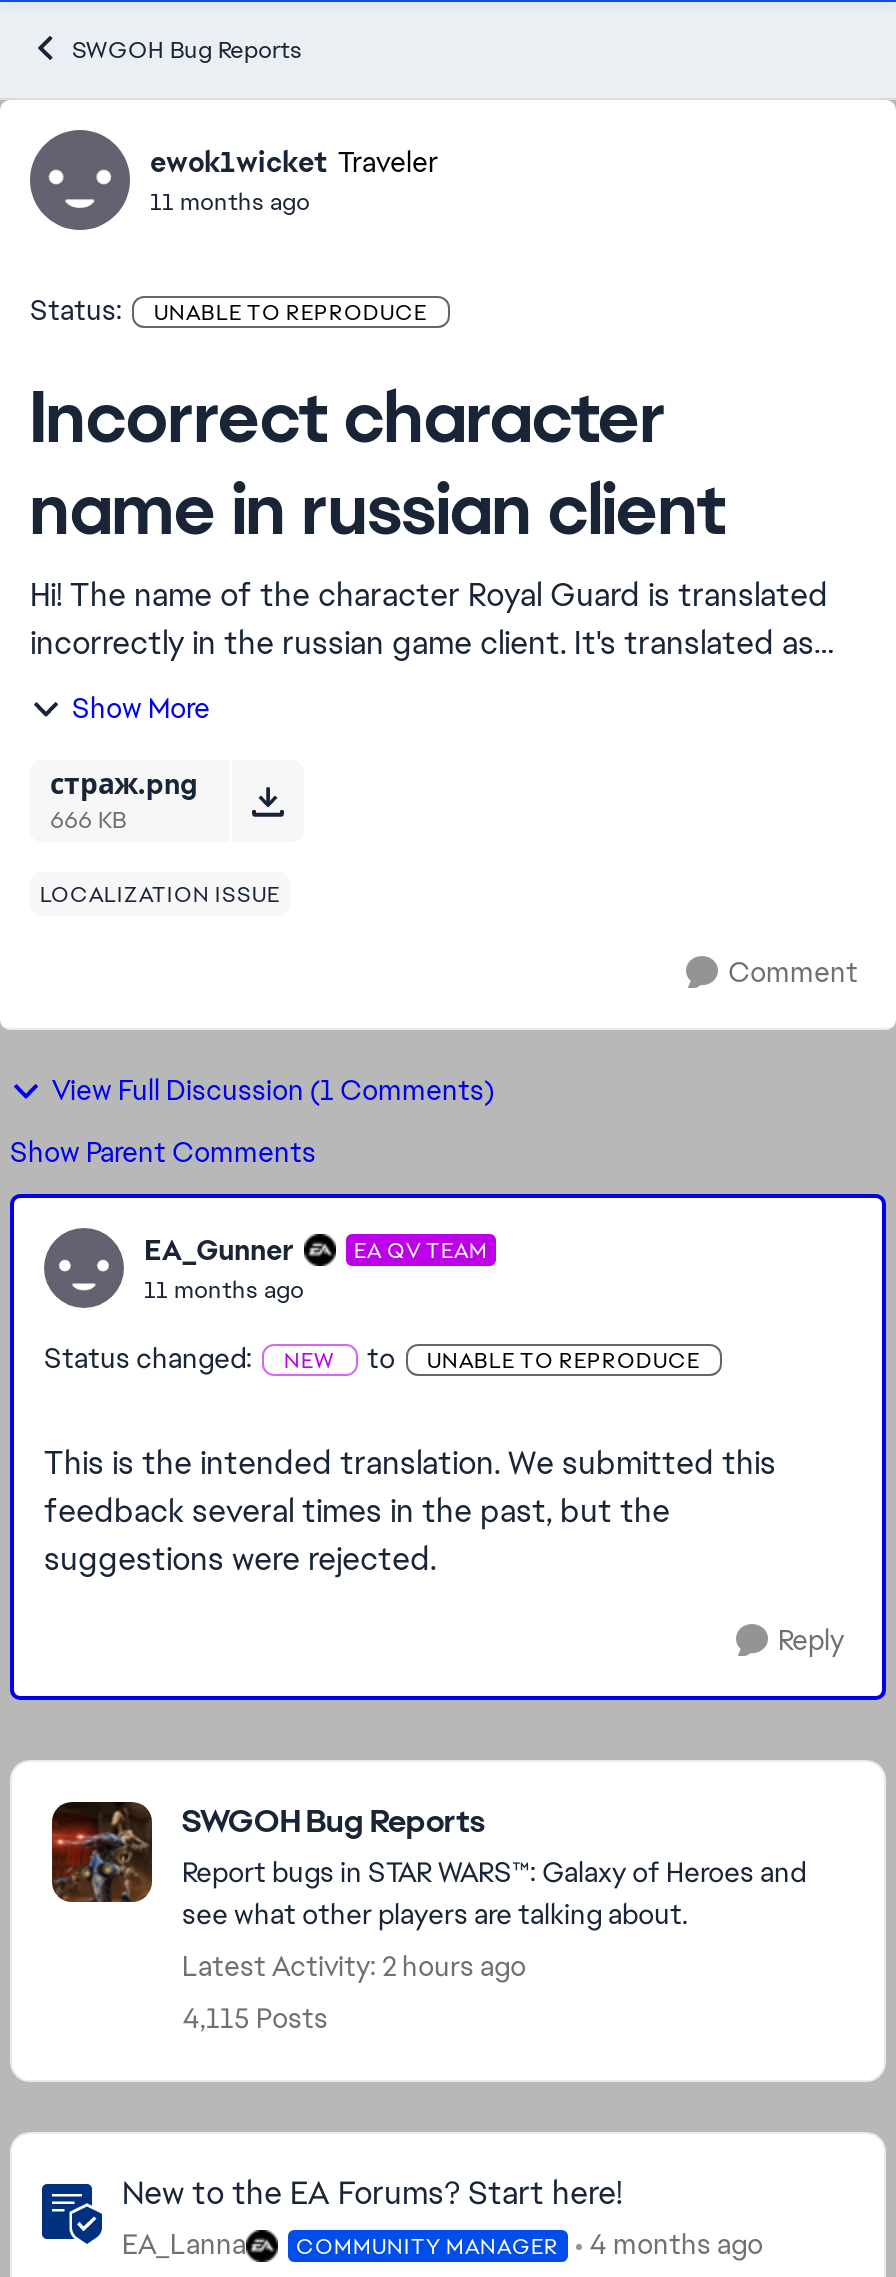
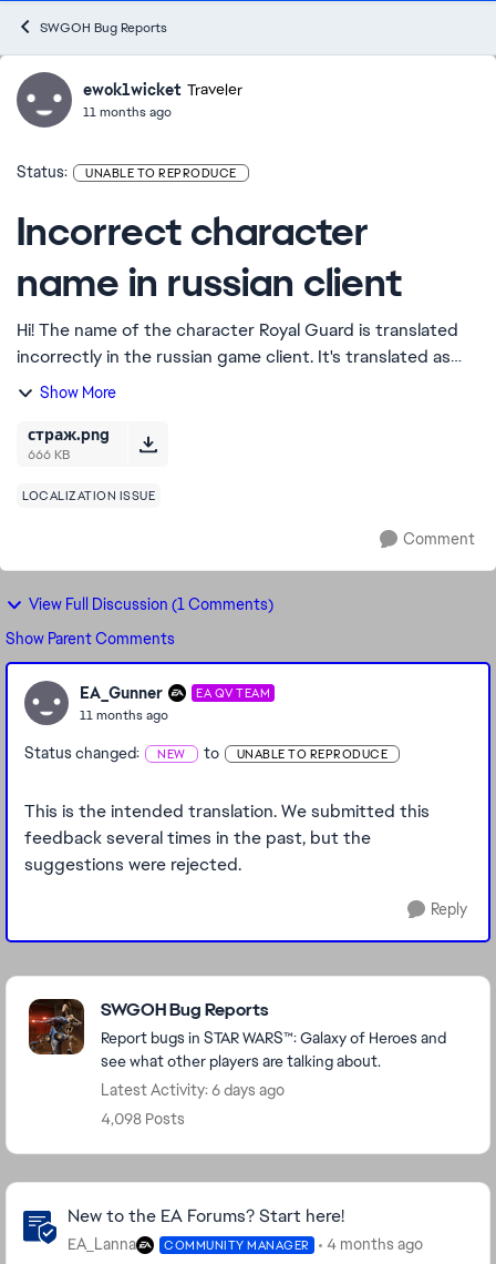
[182,1948,526,1984] Latest Activity: 2 hours ago -> [101,1080,285,1100] Latest Activity: 6 days ago
[182,2000,328,2036] 4,115 Posts -> [101,1109,185,1129] 4,098 Posts

